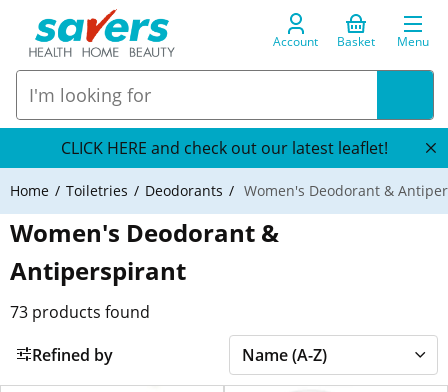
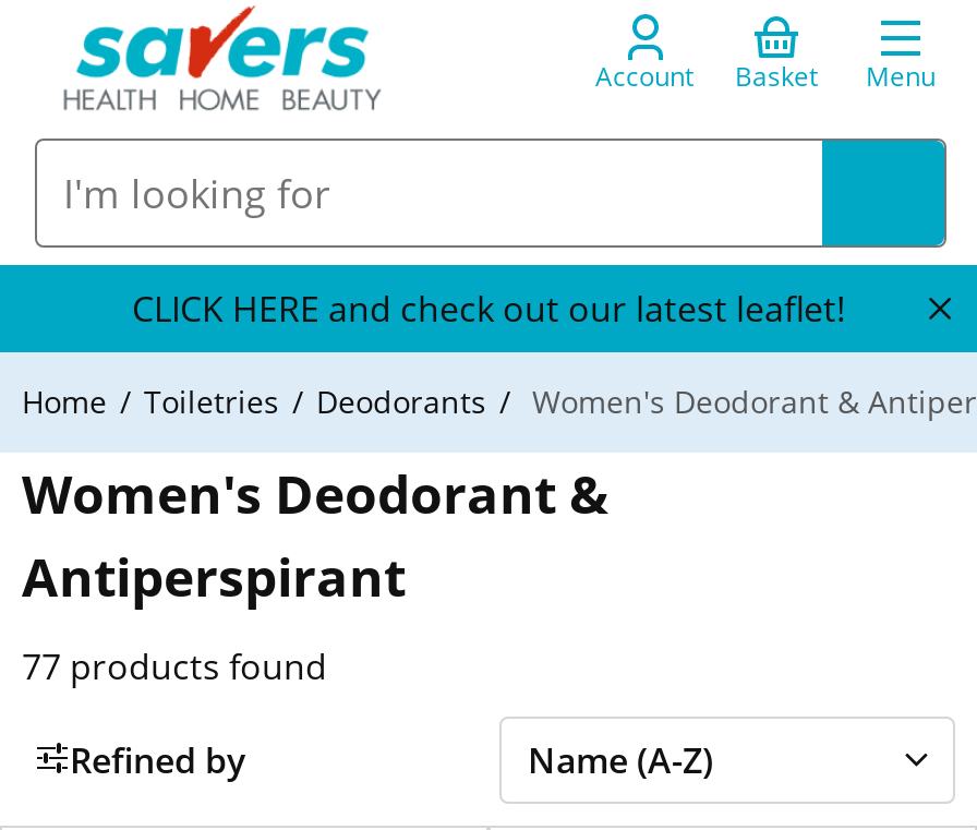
[10,301,150,323] 73 products found -> [22,642,327,690] 77 products found

